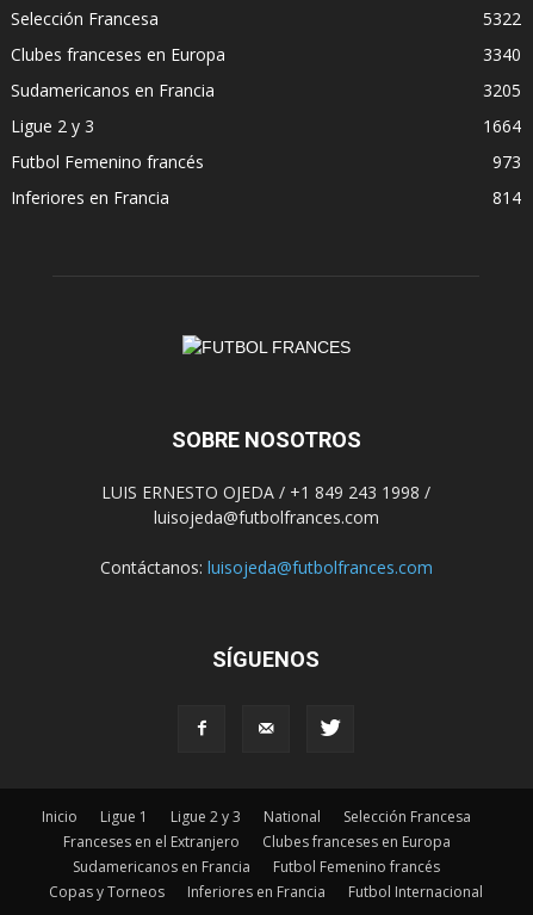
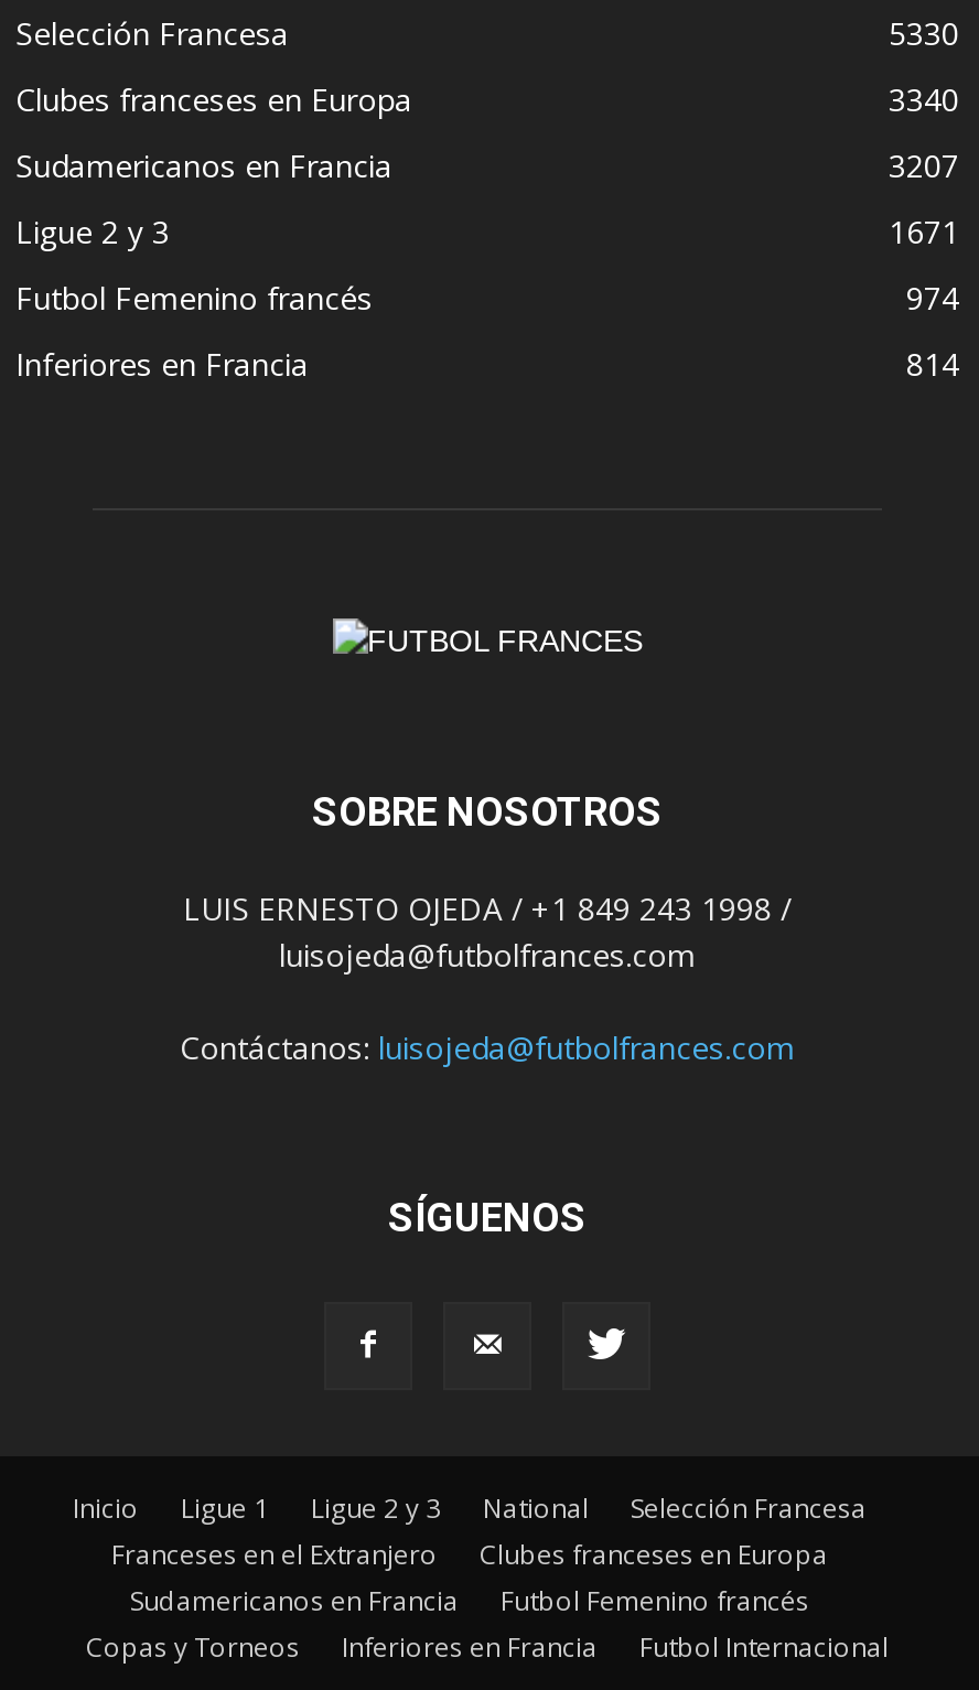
[483,7,521,30] 5322 -> [889,12,959,54] 5330
[483,78,521,101] 3205 -> [889,144,959,186] 3207
[483,114,521,137] 1664 -> [889,210,959,252] 1671
[492,150,521,173] 973 -> [906,276,959,318] 974

